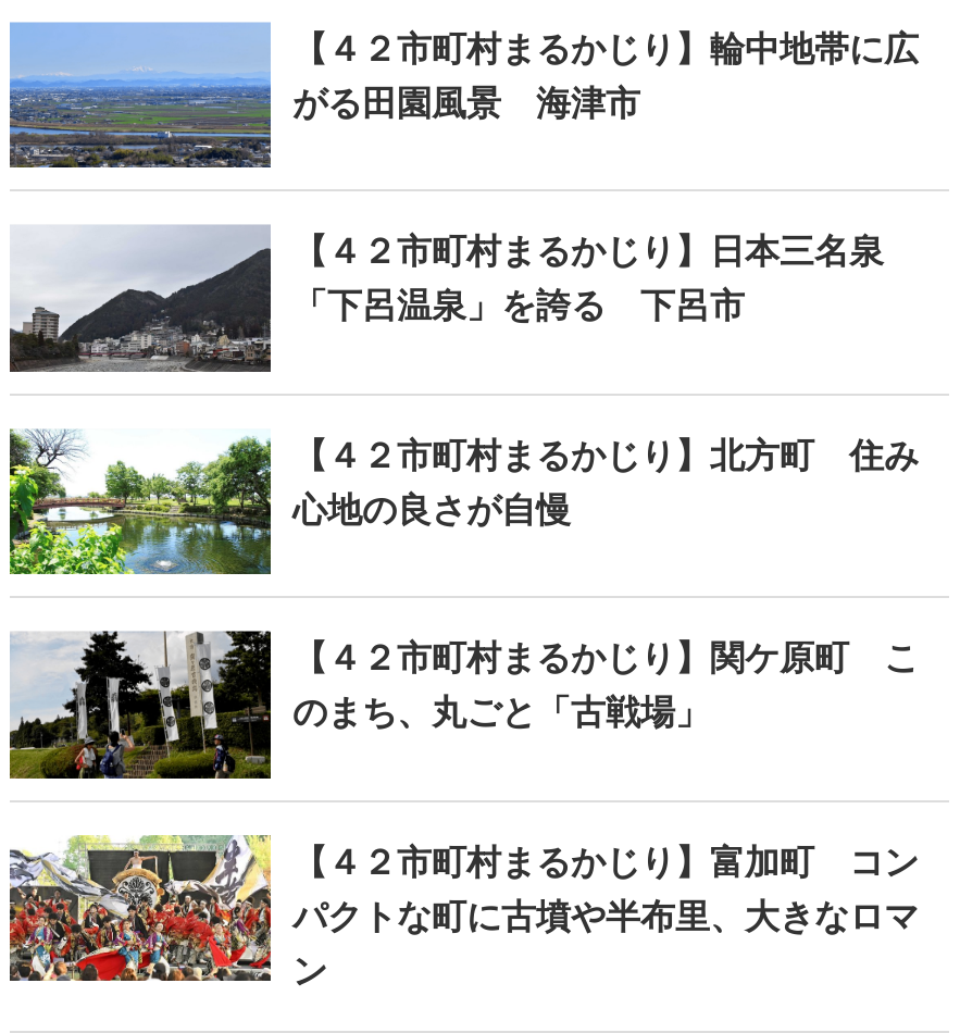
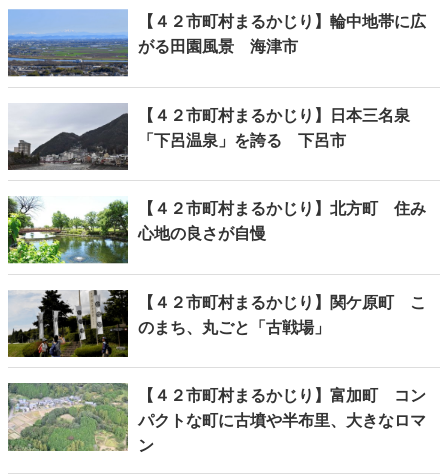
[10,833,273,983] [image] -> [7,382,129,452] [image]

